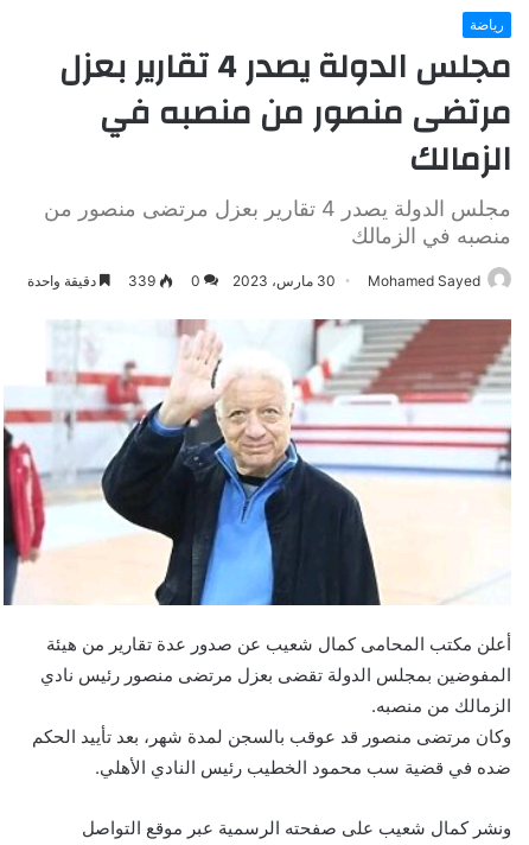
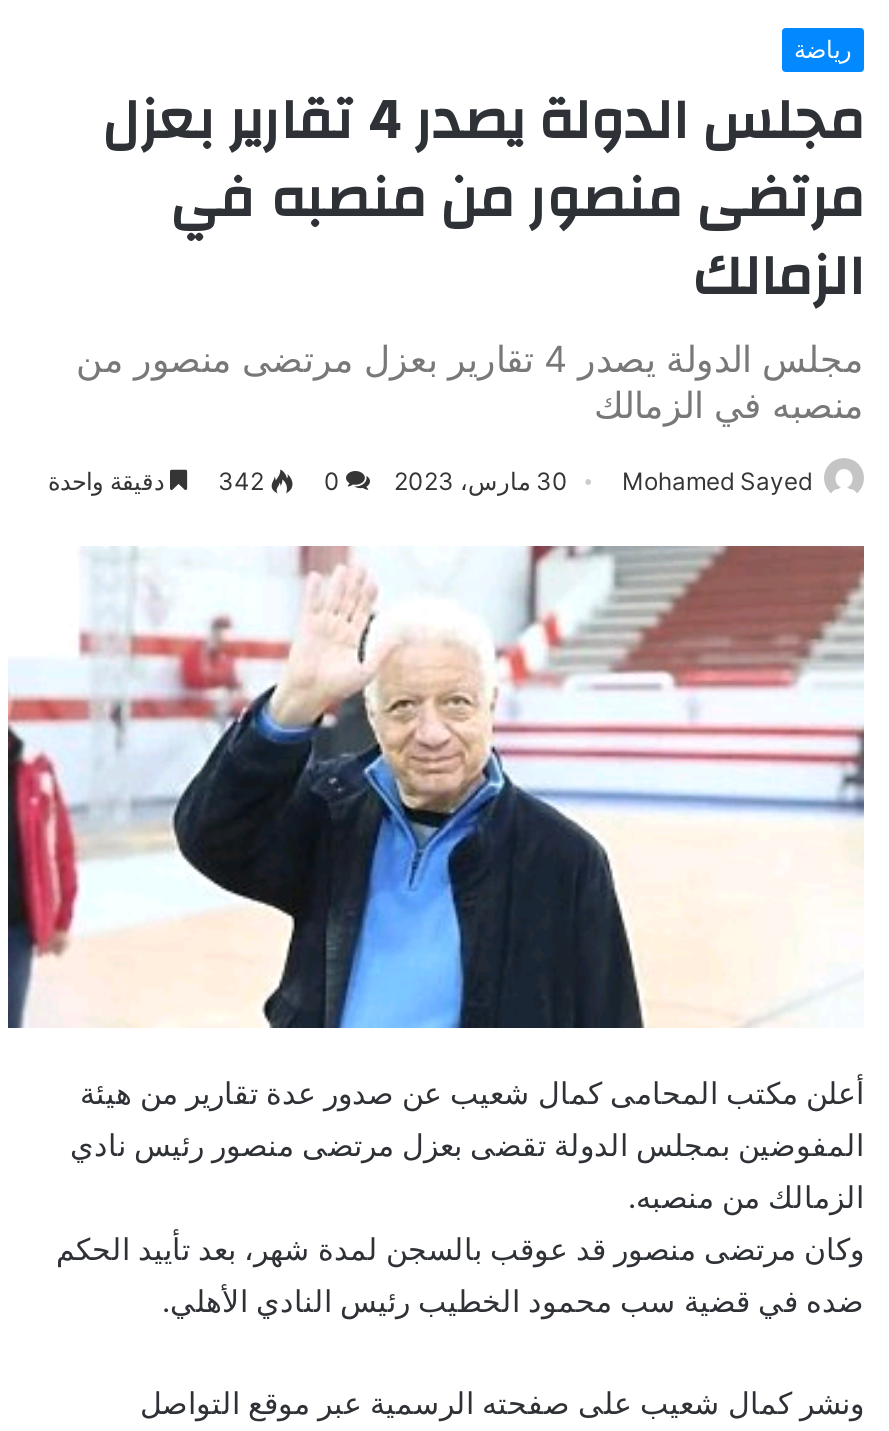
[27,272,200,290] 0 339 دقيقة واحدة -> [48,466,340,496] 0 342 دقيقة واحدة

